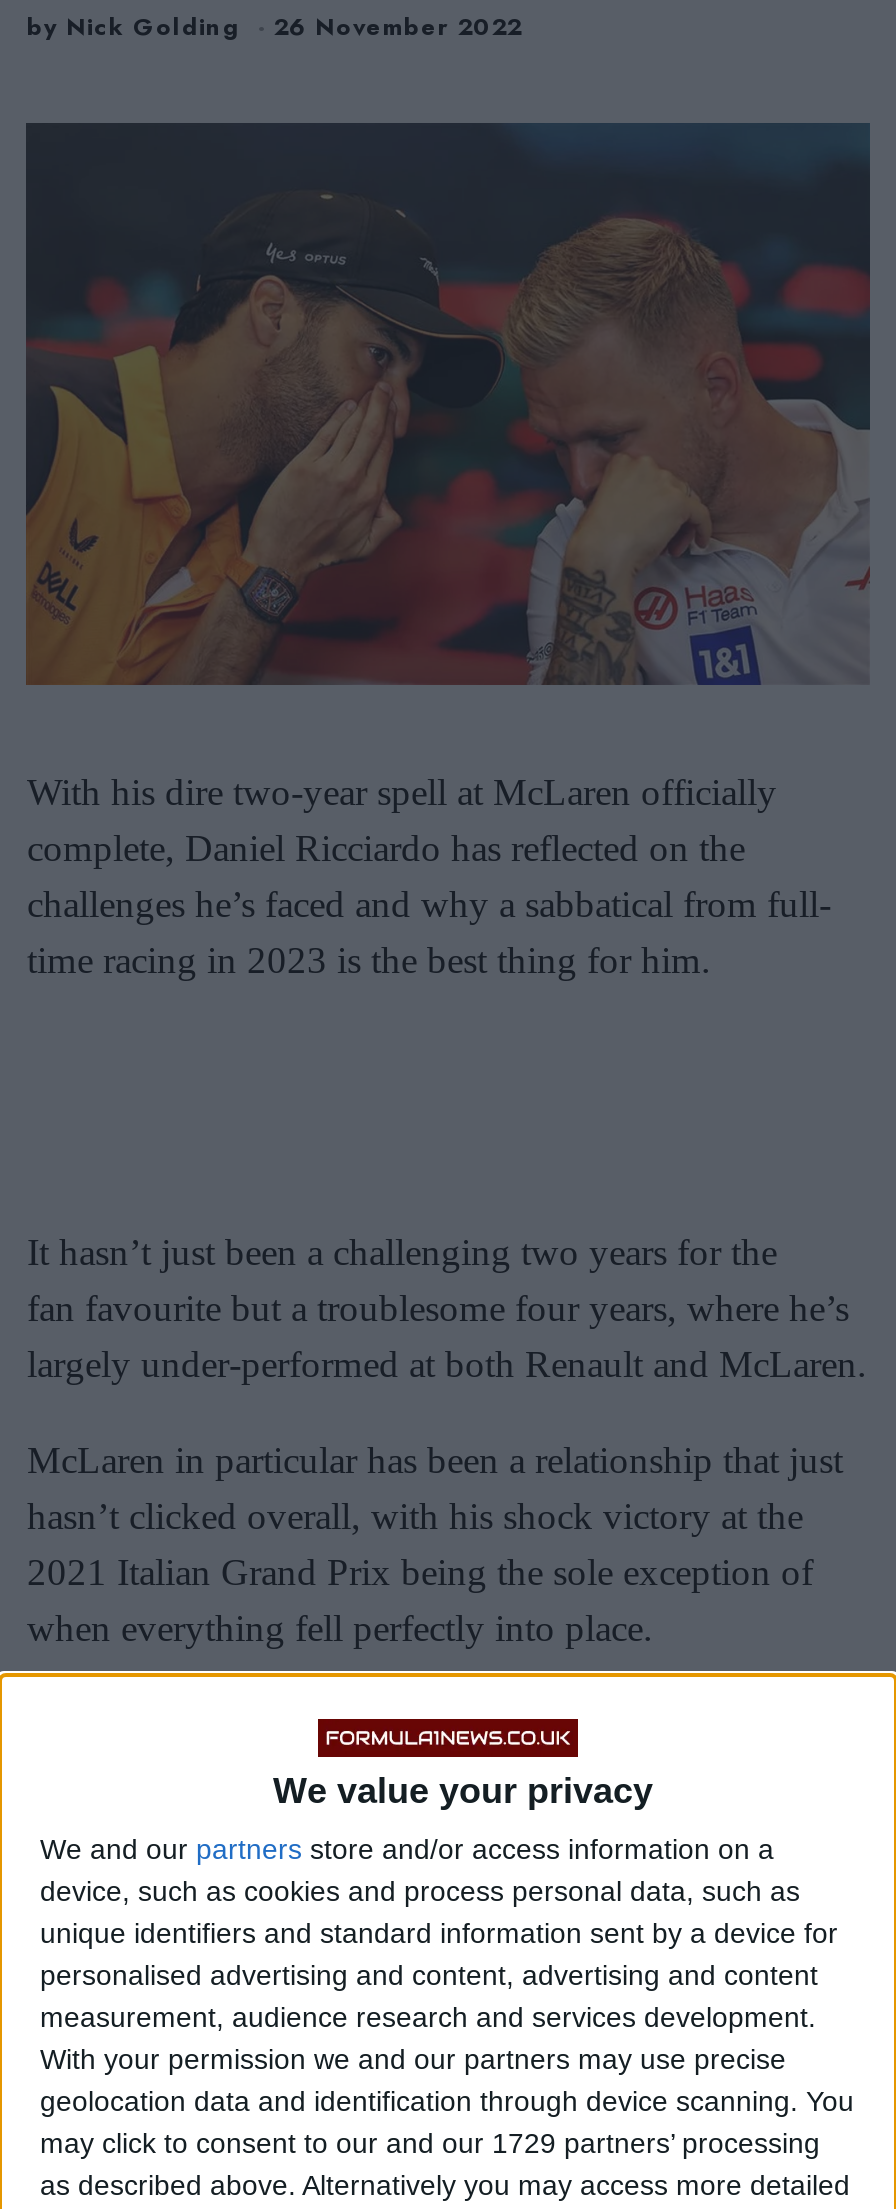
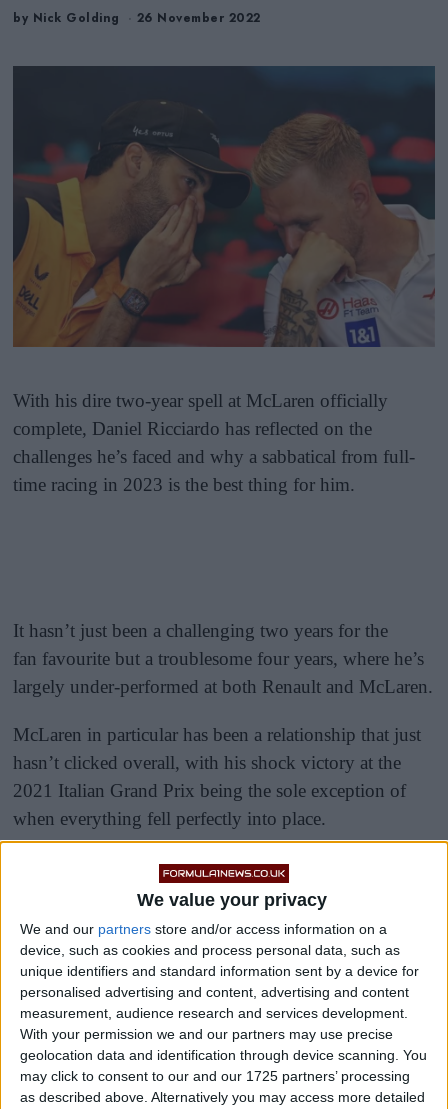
[40,2127,820,2159] may click to consent to our and our 1729 partners’ processing -> [20,1068,410,1084] may click to consent to our and our 1725 partners’ processing

